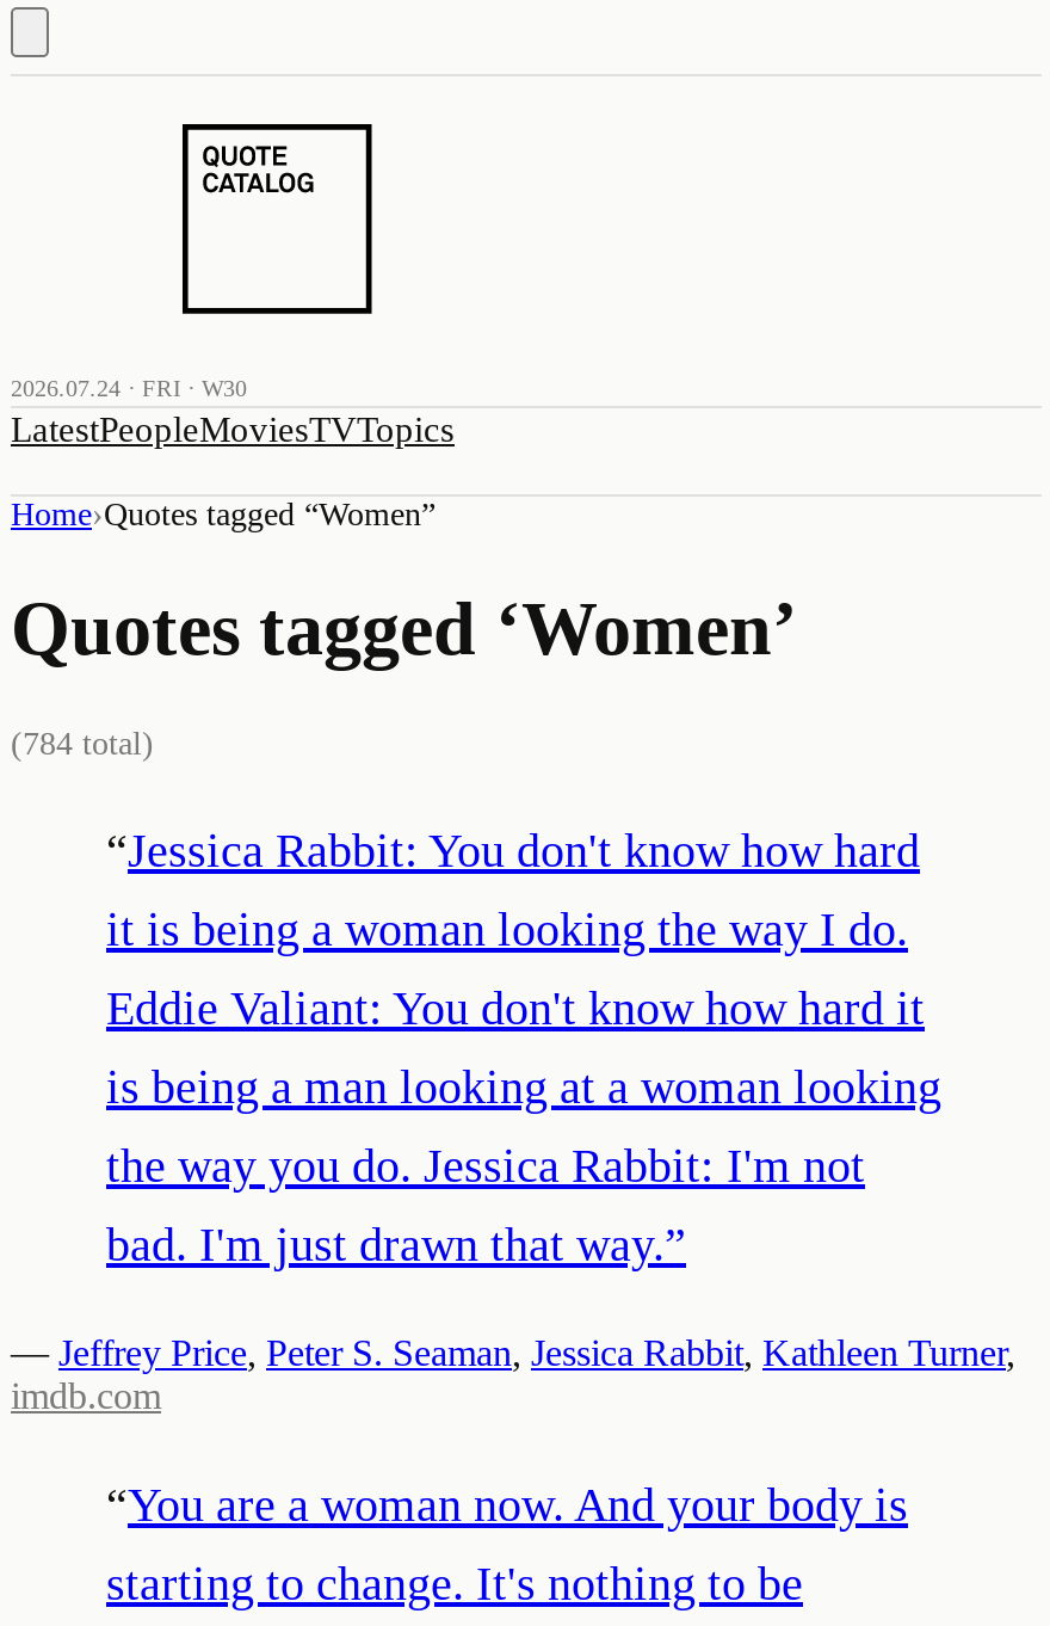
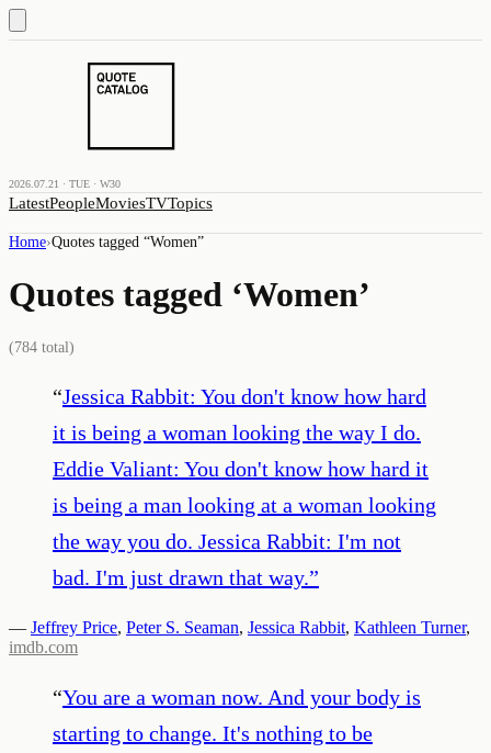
[11,375,247,401] 2026.07.24 · FRI · W30 -> [9,178,121,190] 2026.07.21 · TUE · W30

